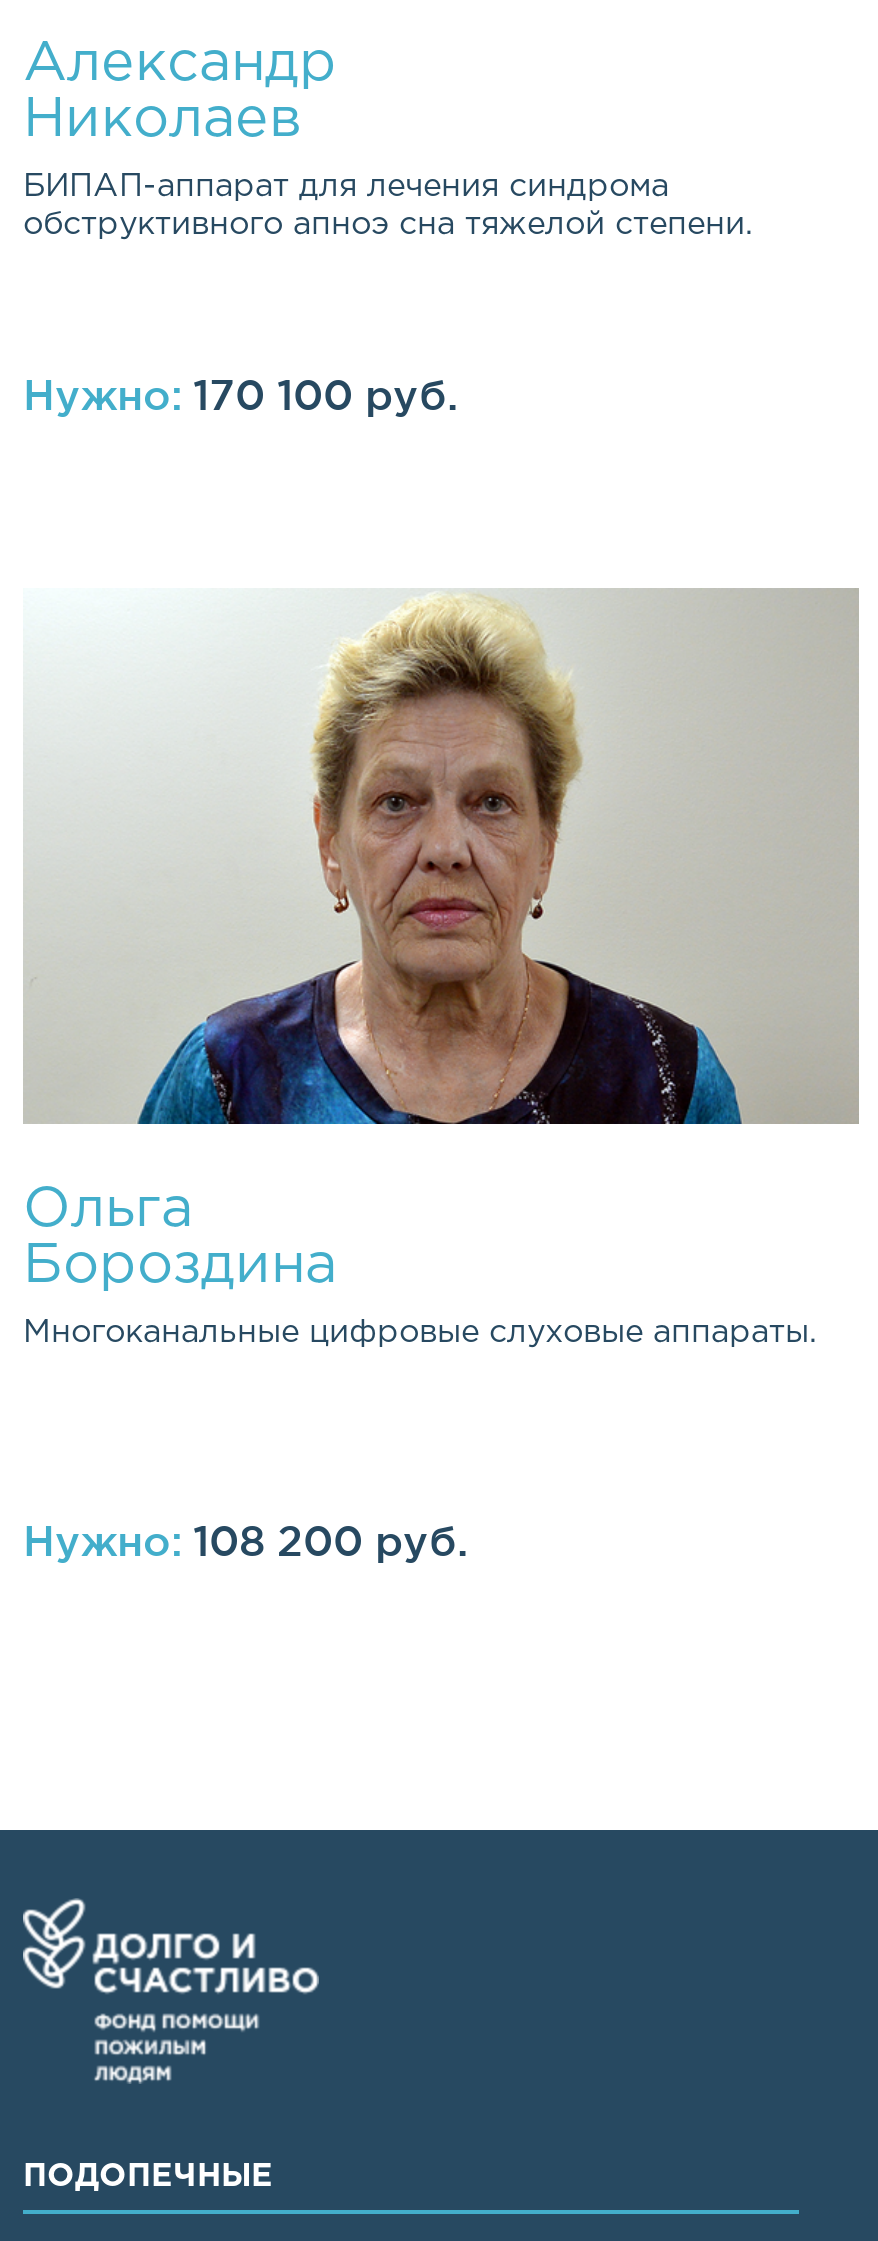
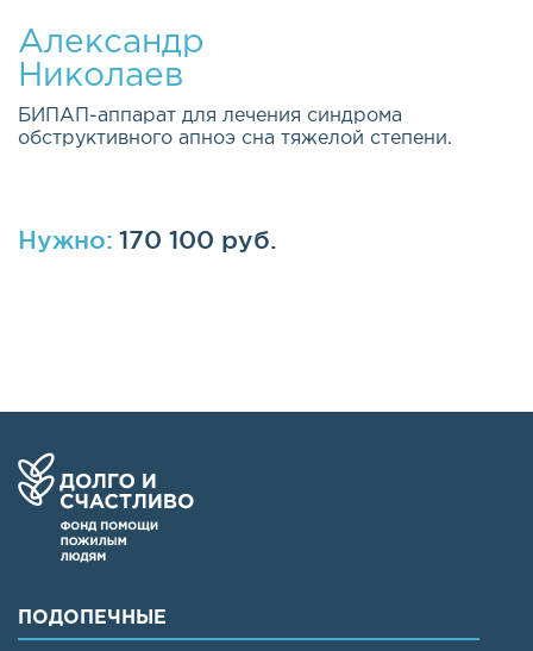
[23,587,861,1348] [image] | Ольга | Бороздина | Многоканальные цифровые слуховые аппараты. -> none
[23,1518,469,1564] Нужно: 108 200 руб. -> none

